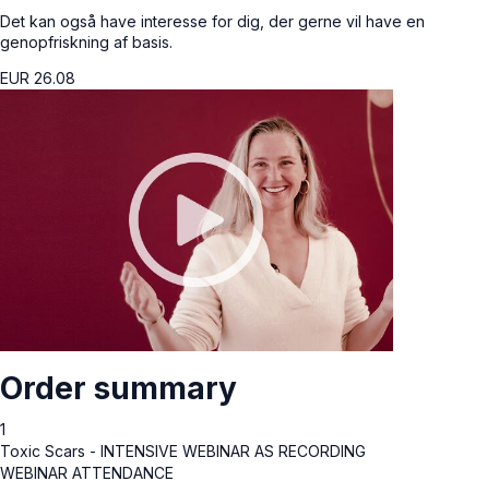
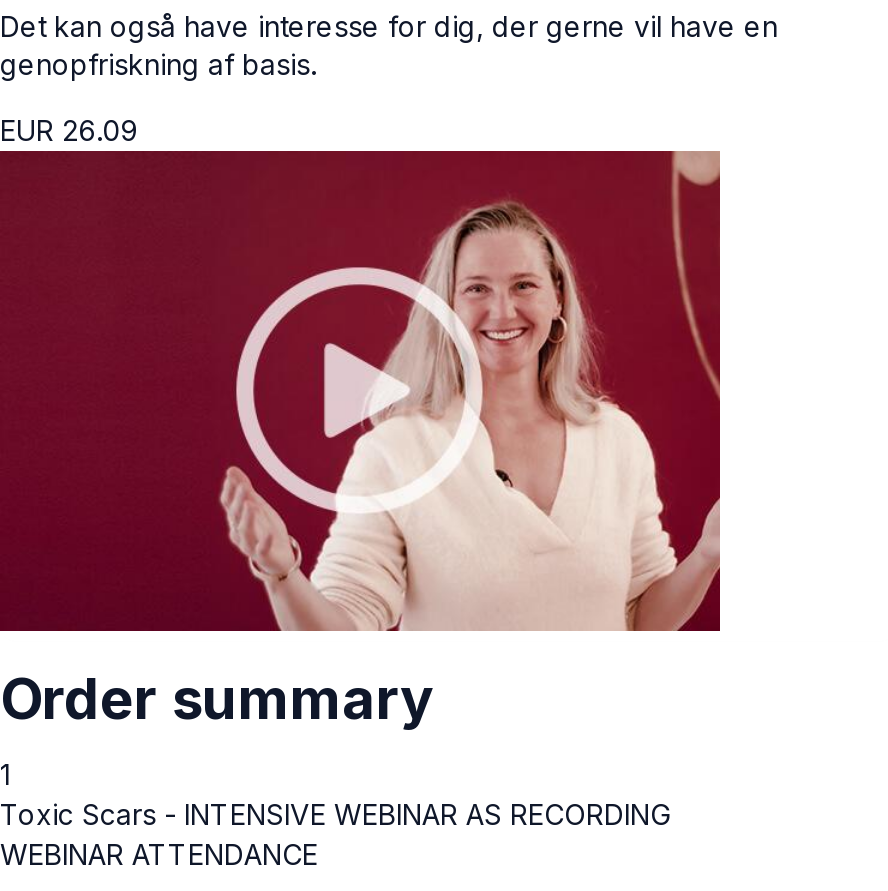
[0,69,75,87] EUR 26.08 -> [0,113,138,147] EUR 26.09

